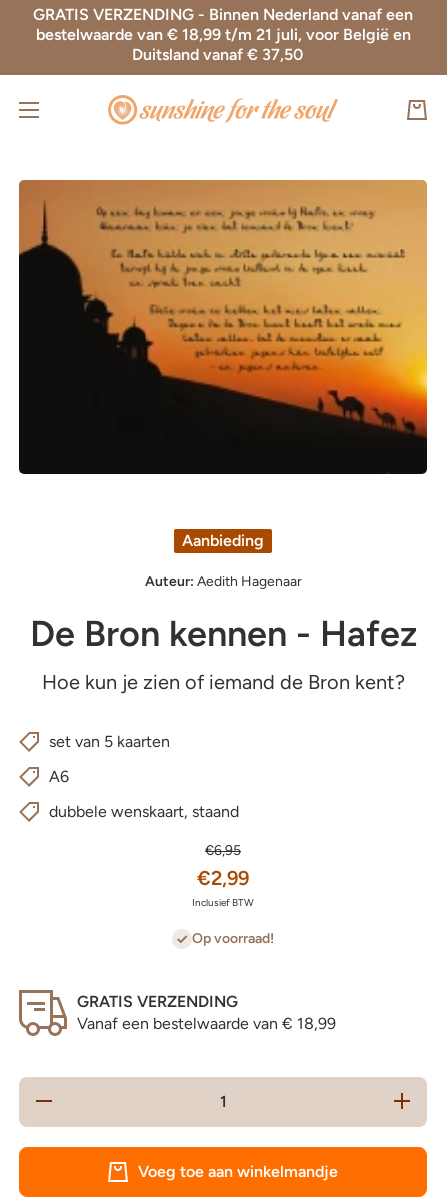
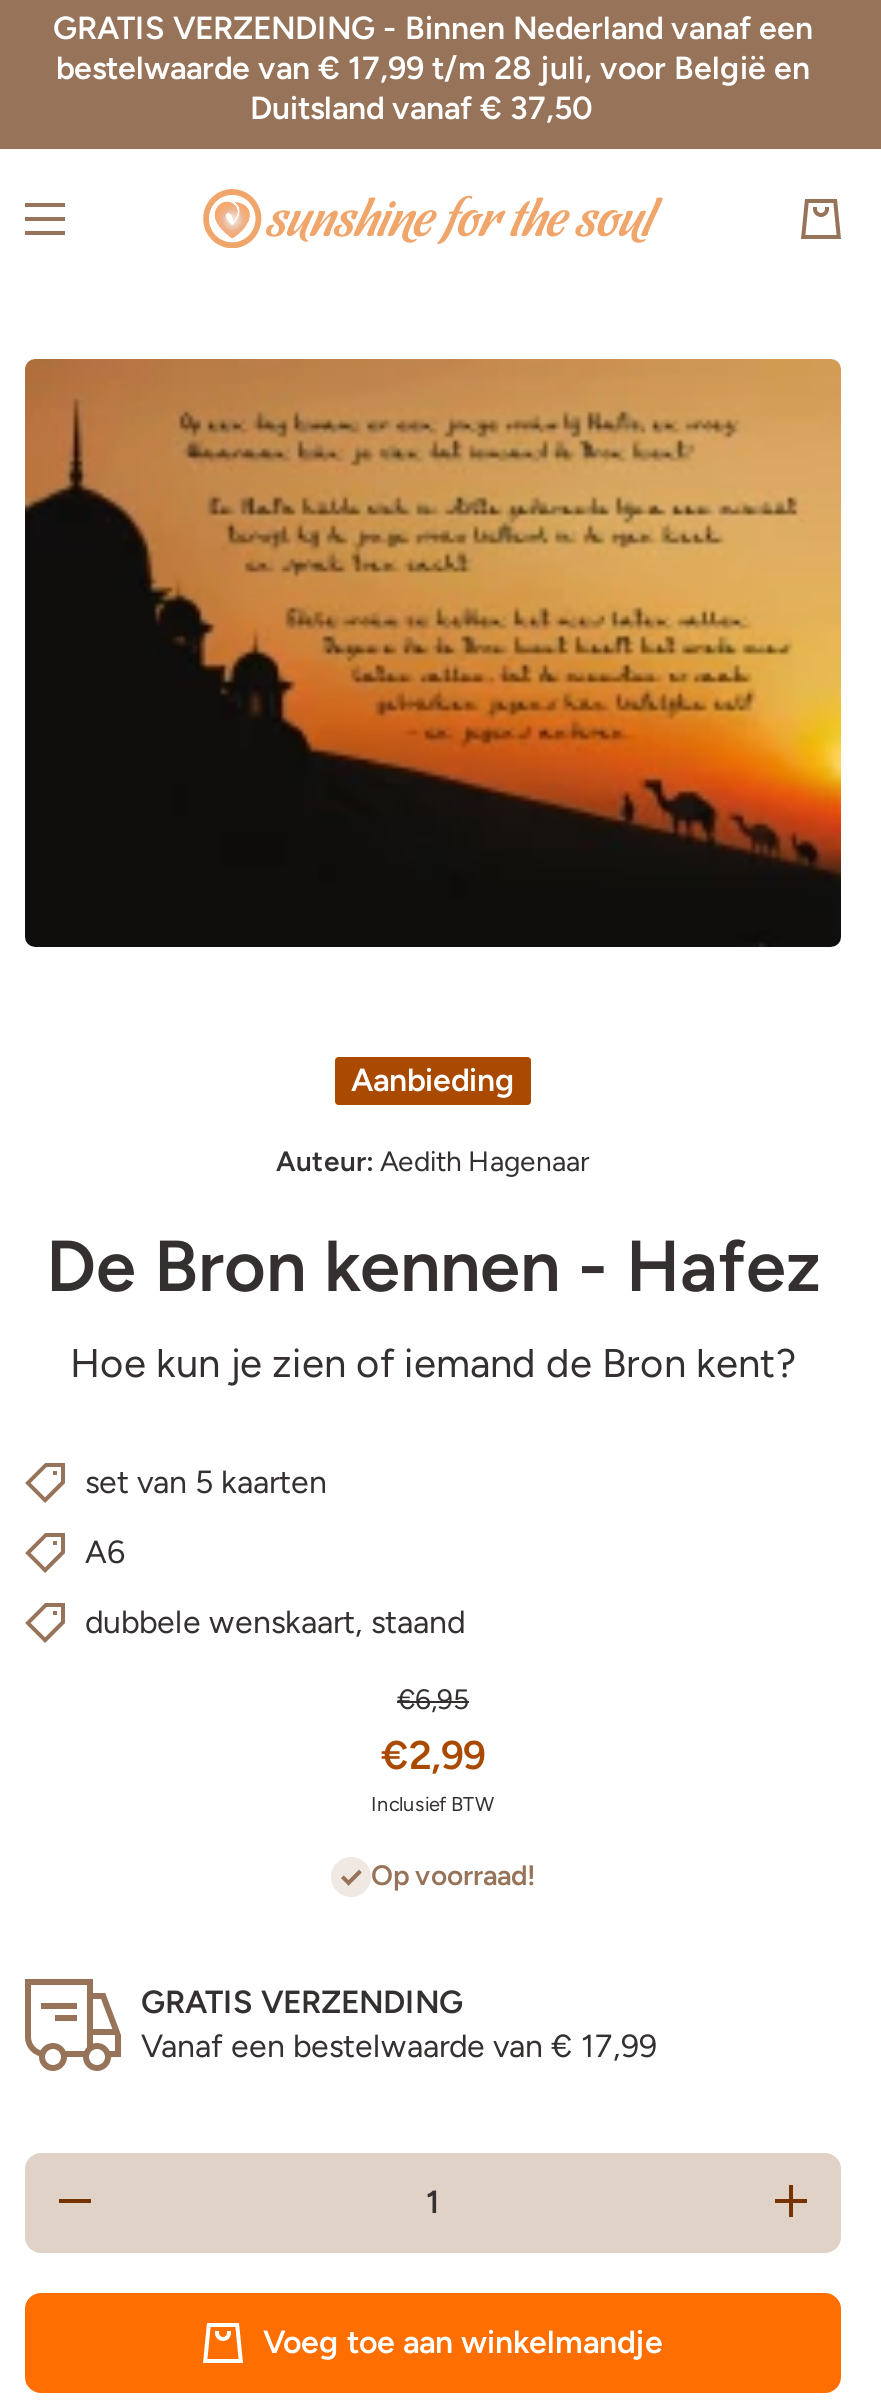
[35,25,410,44] bestelwaarde van € 18,99 t/m 21 juli, voor België en -> [56,49,810,87] bestelwaarde van € 17,99 t/m 28 juli, voor België en
[77,1014,336,1033] Vanaf een bestelwaarde van € 18,99 -> [141,2027,657,2065] Vanaf een bestelwaarde van € 17,99

